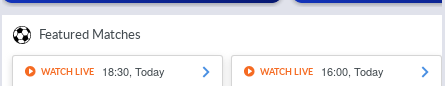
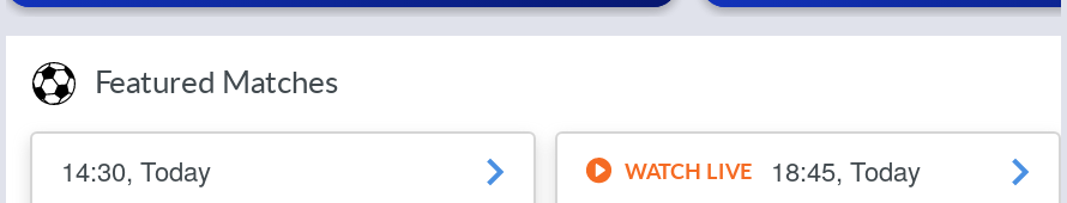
[41,63,165,79] WATCH LIVE | 18:30, Today -> [61,151,212,189] 14:30, Today
[260,63,384,79] WATCH LIVE 16:00, Today -> [625,151,922,189] WATCH LIVE 18:45, Today

